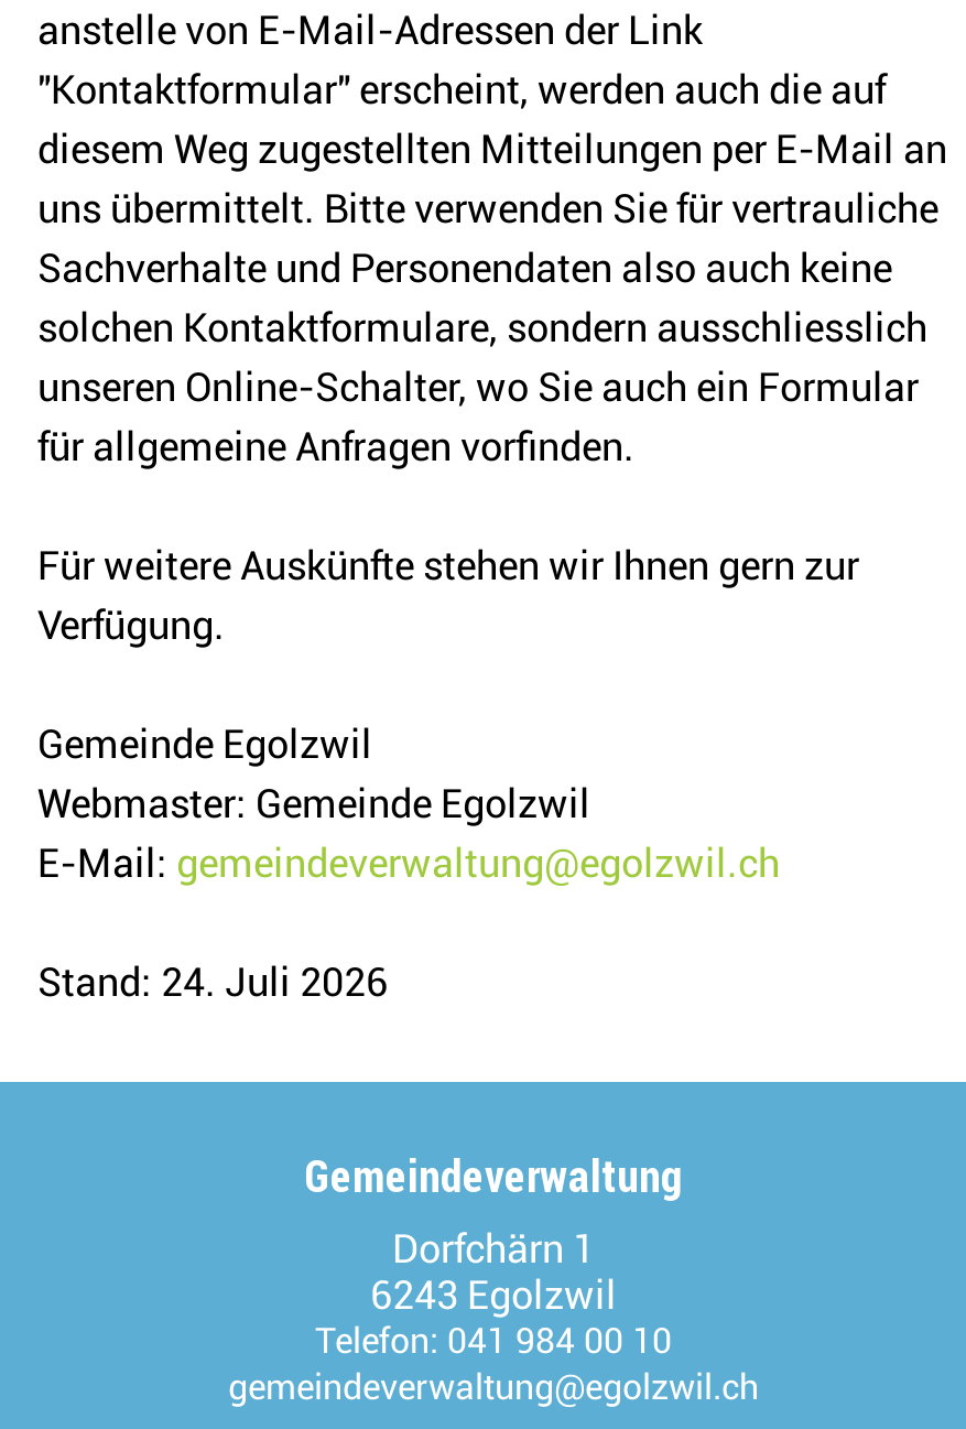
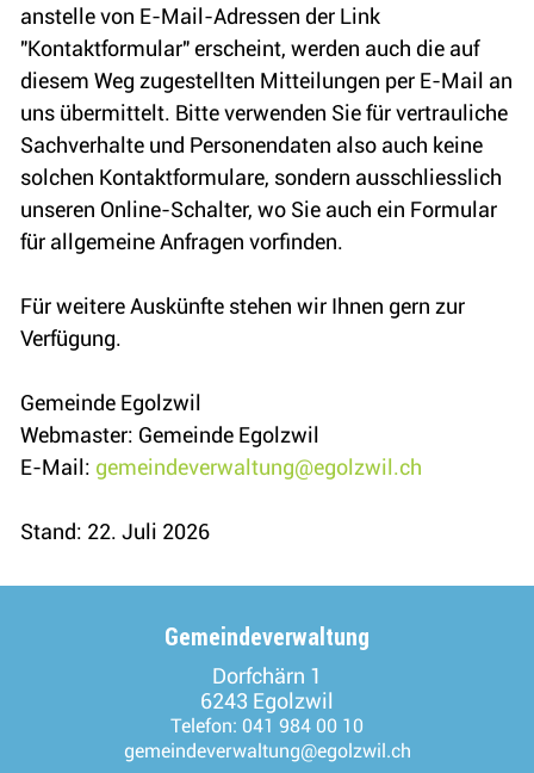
[37,959,388,1005] Stand: 24. Juli 2026 -> [20,519,210,544] Stand: 22. Juli 2026

